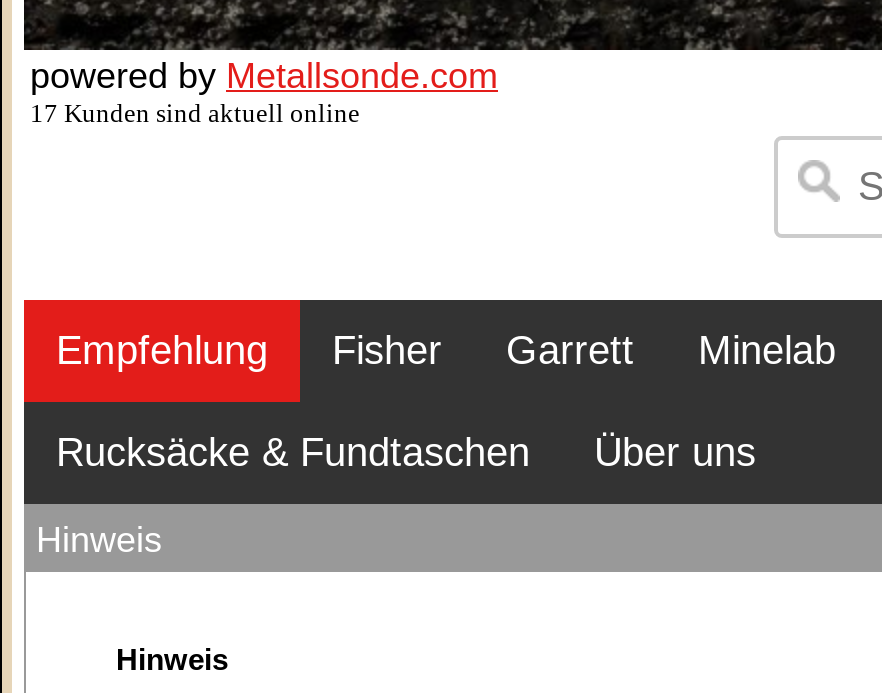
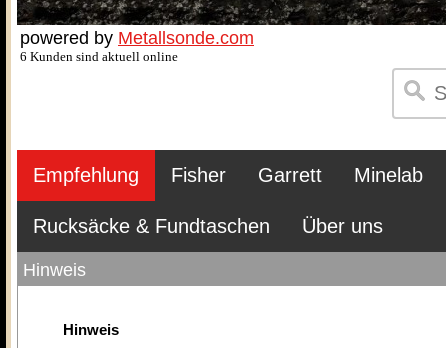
[30,98,360,128] 17 Kunden sind aktuell online -> [20,49,178,64] 6 Kunden sind aktuell online

